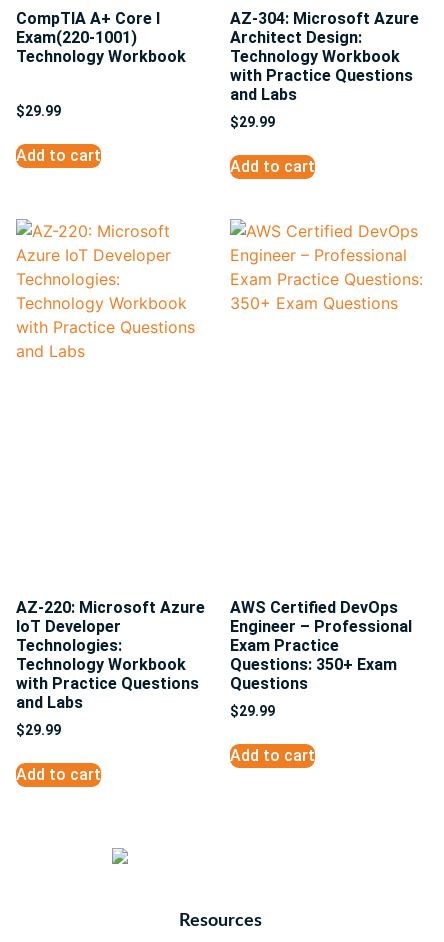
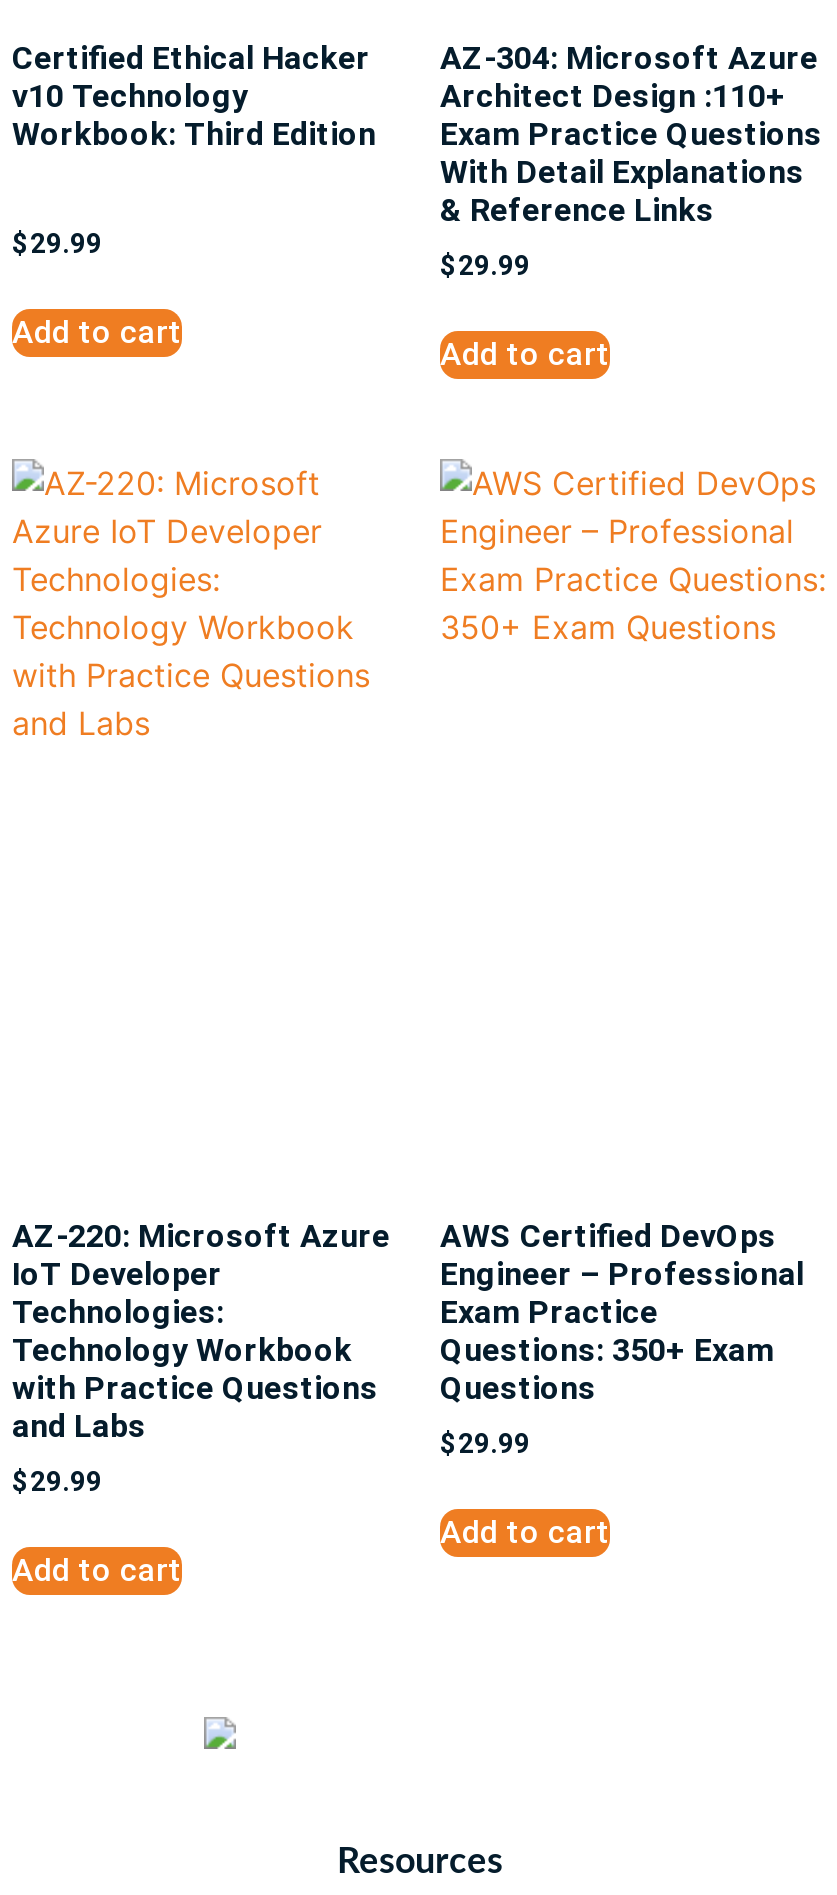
[16,9,186,66] CompTIA A+ Core I | Exam(220-1001) | Technology Workbook -> [12,39,376,153] Certified Ethical Hacker | v10 Technology | Workbook: Third Edition
[230,28,413,104] Architect Design: | Technology Workbook | with Practice Questions | and Labs -> [440,77,822,229] Architect Design :110+ | Exam Practice Questions | With Detail Explanations | & Reference Links

